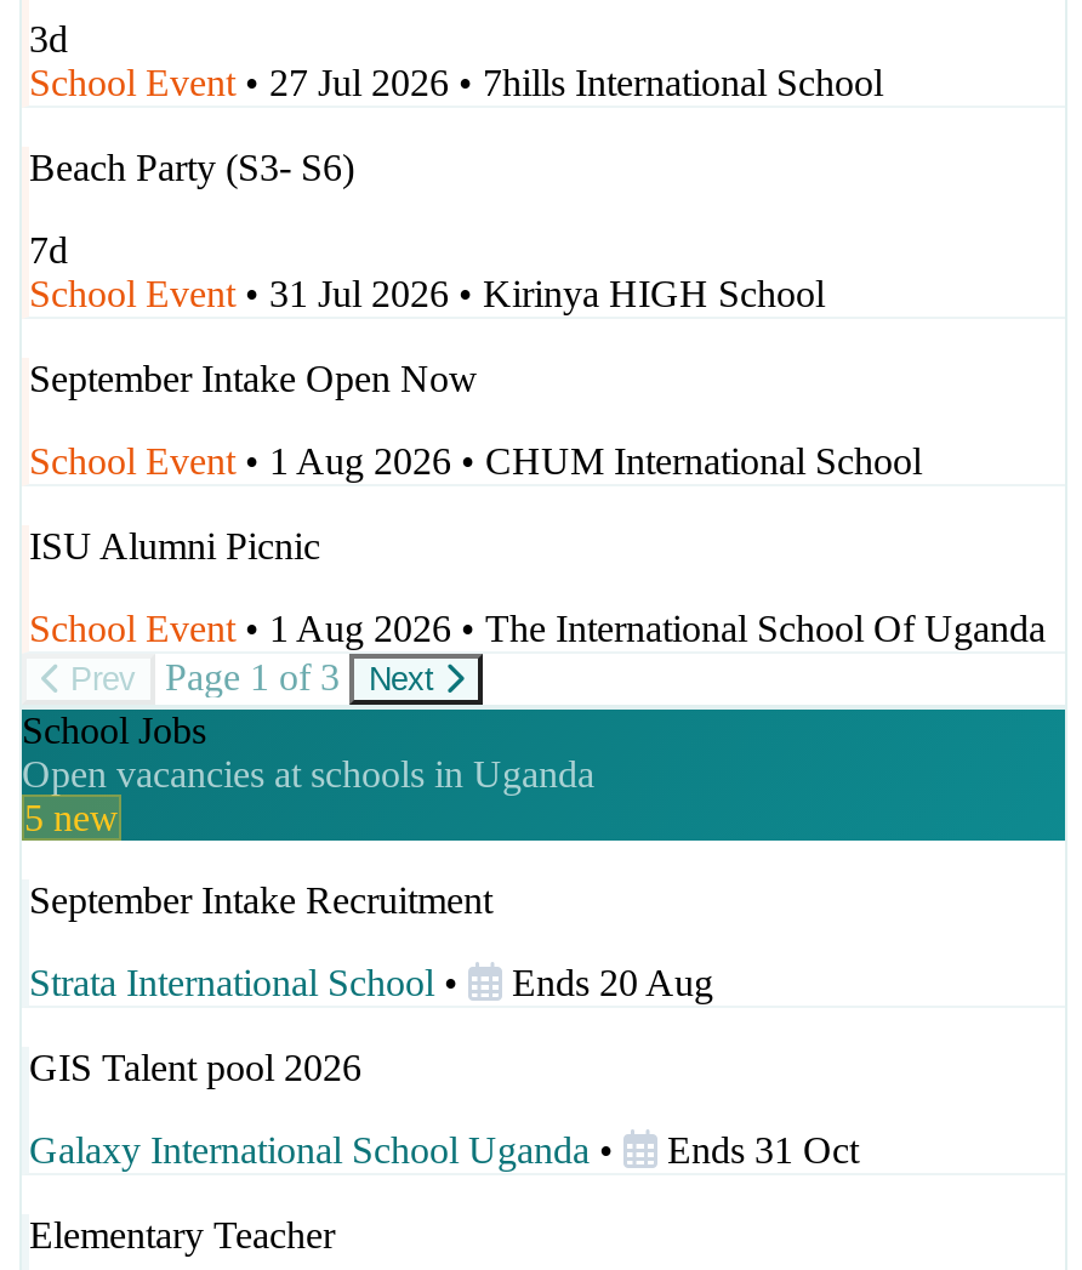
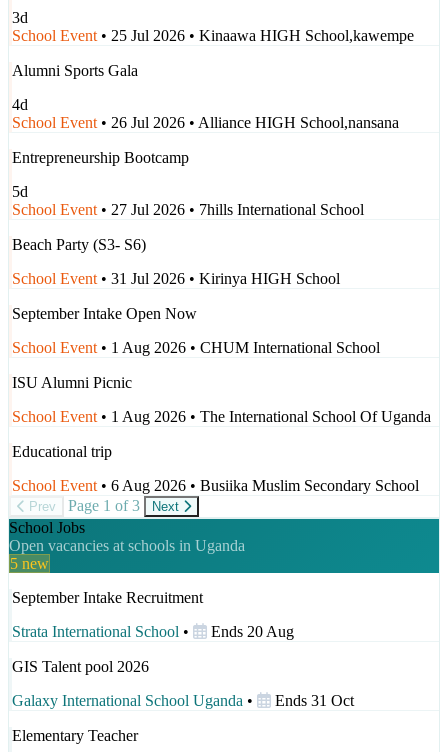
none -> [12,26,414,199] School Event • 25 Jul 2026 • Kinaawa HIGH School,kawempe | Alumni Sports Gala | 4d | School Event • 26 Jul 2026 • Alliance HIGH School,nansana | Entrepreneurship Bootcamp | 5d
[29,228,68,269] 7d -> none
none -> [12,442,419,493] Educational trip | School Event • 6 Aug 2026 • Busiika Muslim Secondary School

